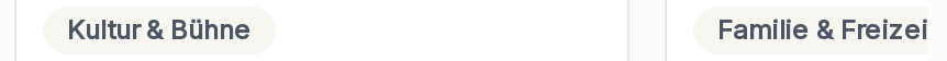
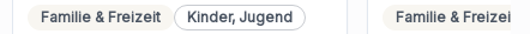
[67,14,252,47] Kultur & Bühne -> [41,9,293,26] Familie & Freizeit | Kinder, Jugend

